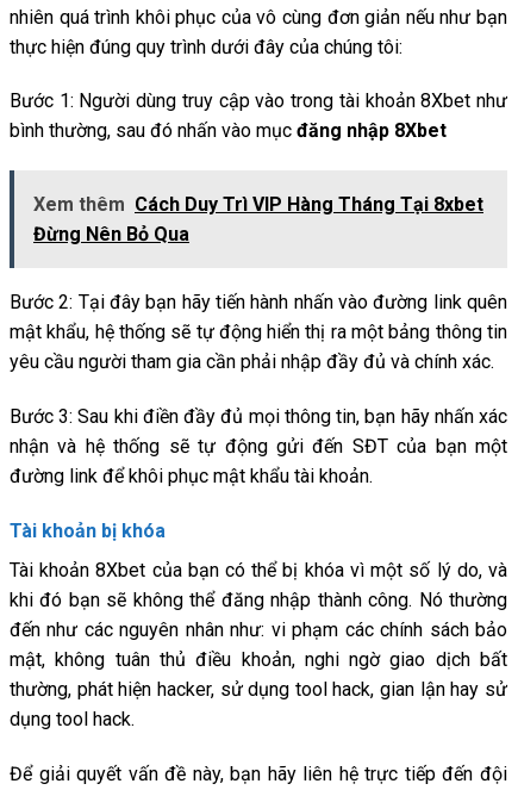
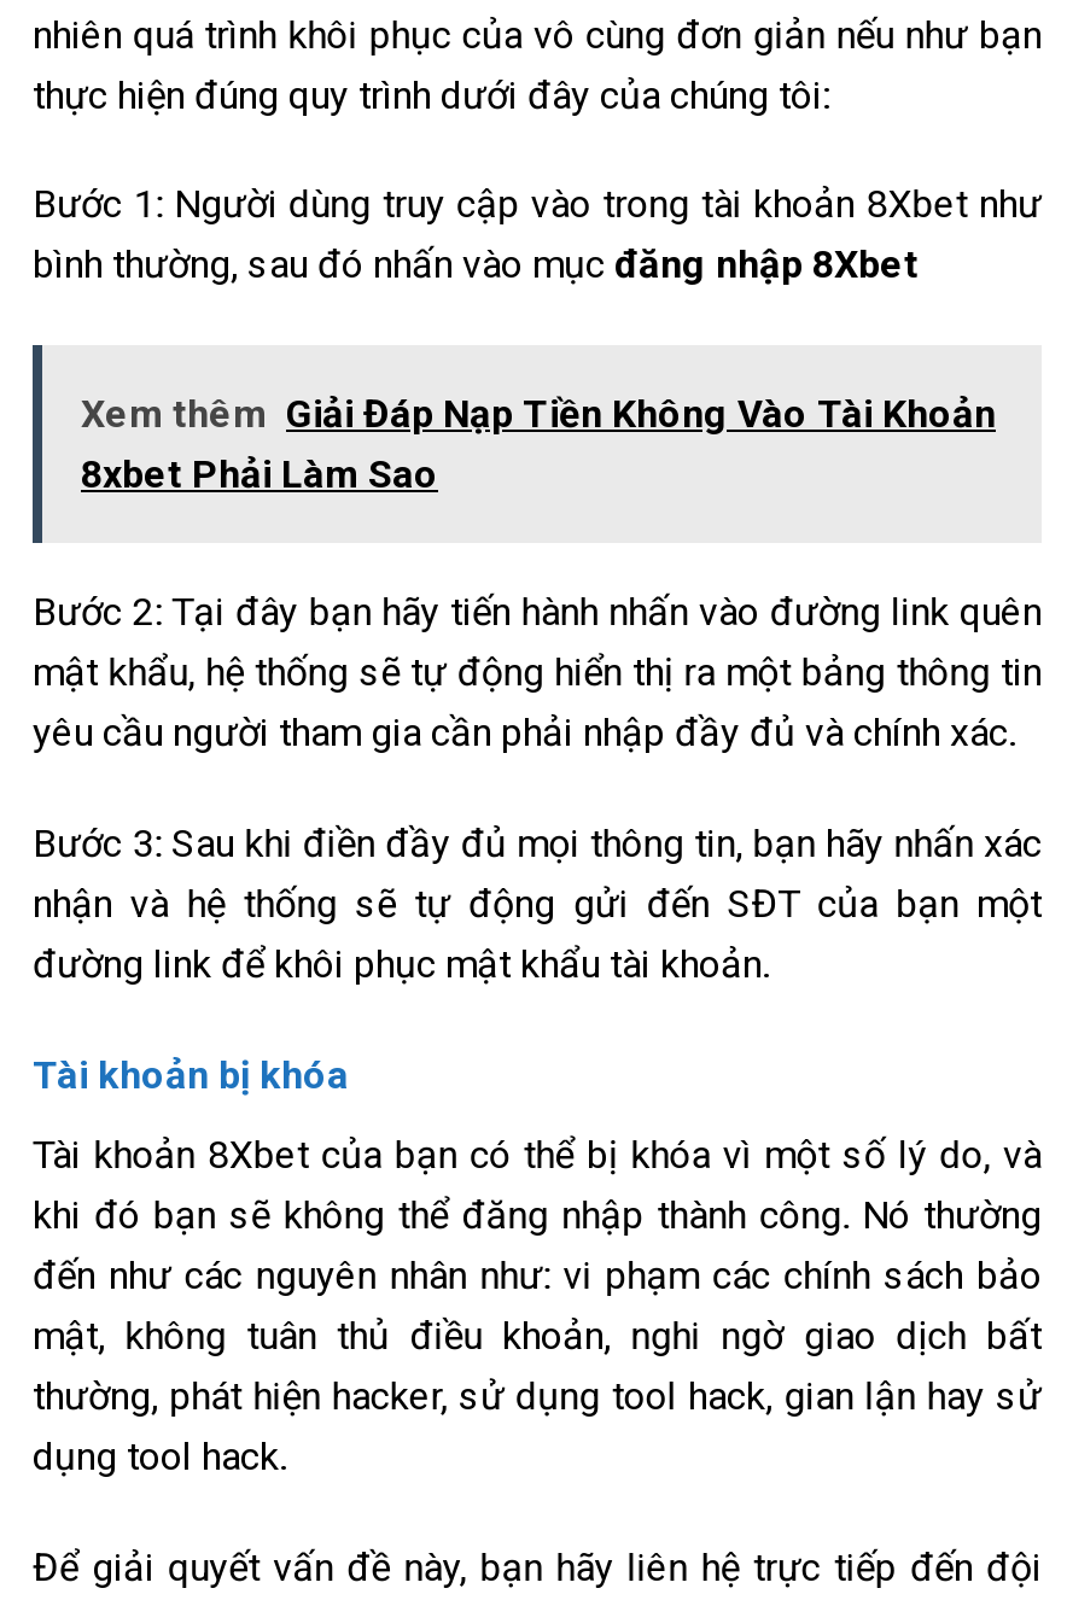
[33,193,483,246] Xem thêm Cách Duy Trì VIP Hàng Tháng Tại 8xbet | Đừng Nên Bỏ Qua -> [81,391,996,497] Xem thêm Giải Đáp Nạp Tiền Không Vào Tài Khoản | 8xbet Phải Làm Sao

